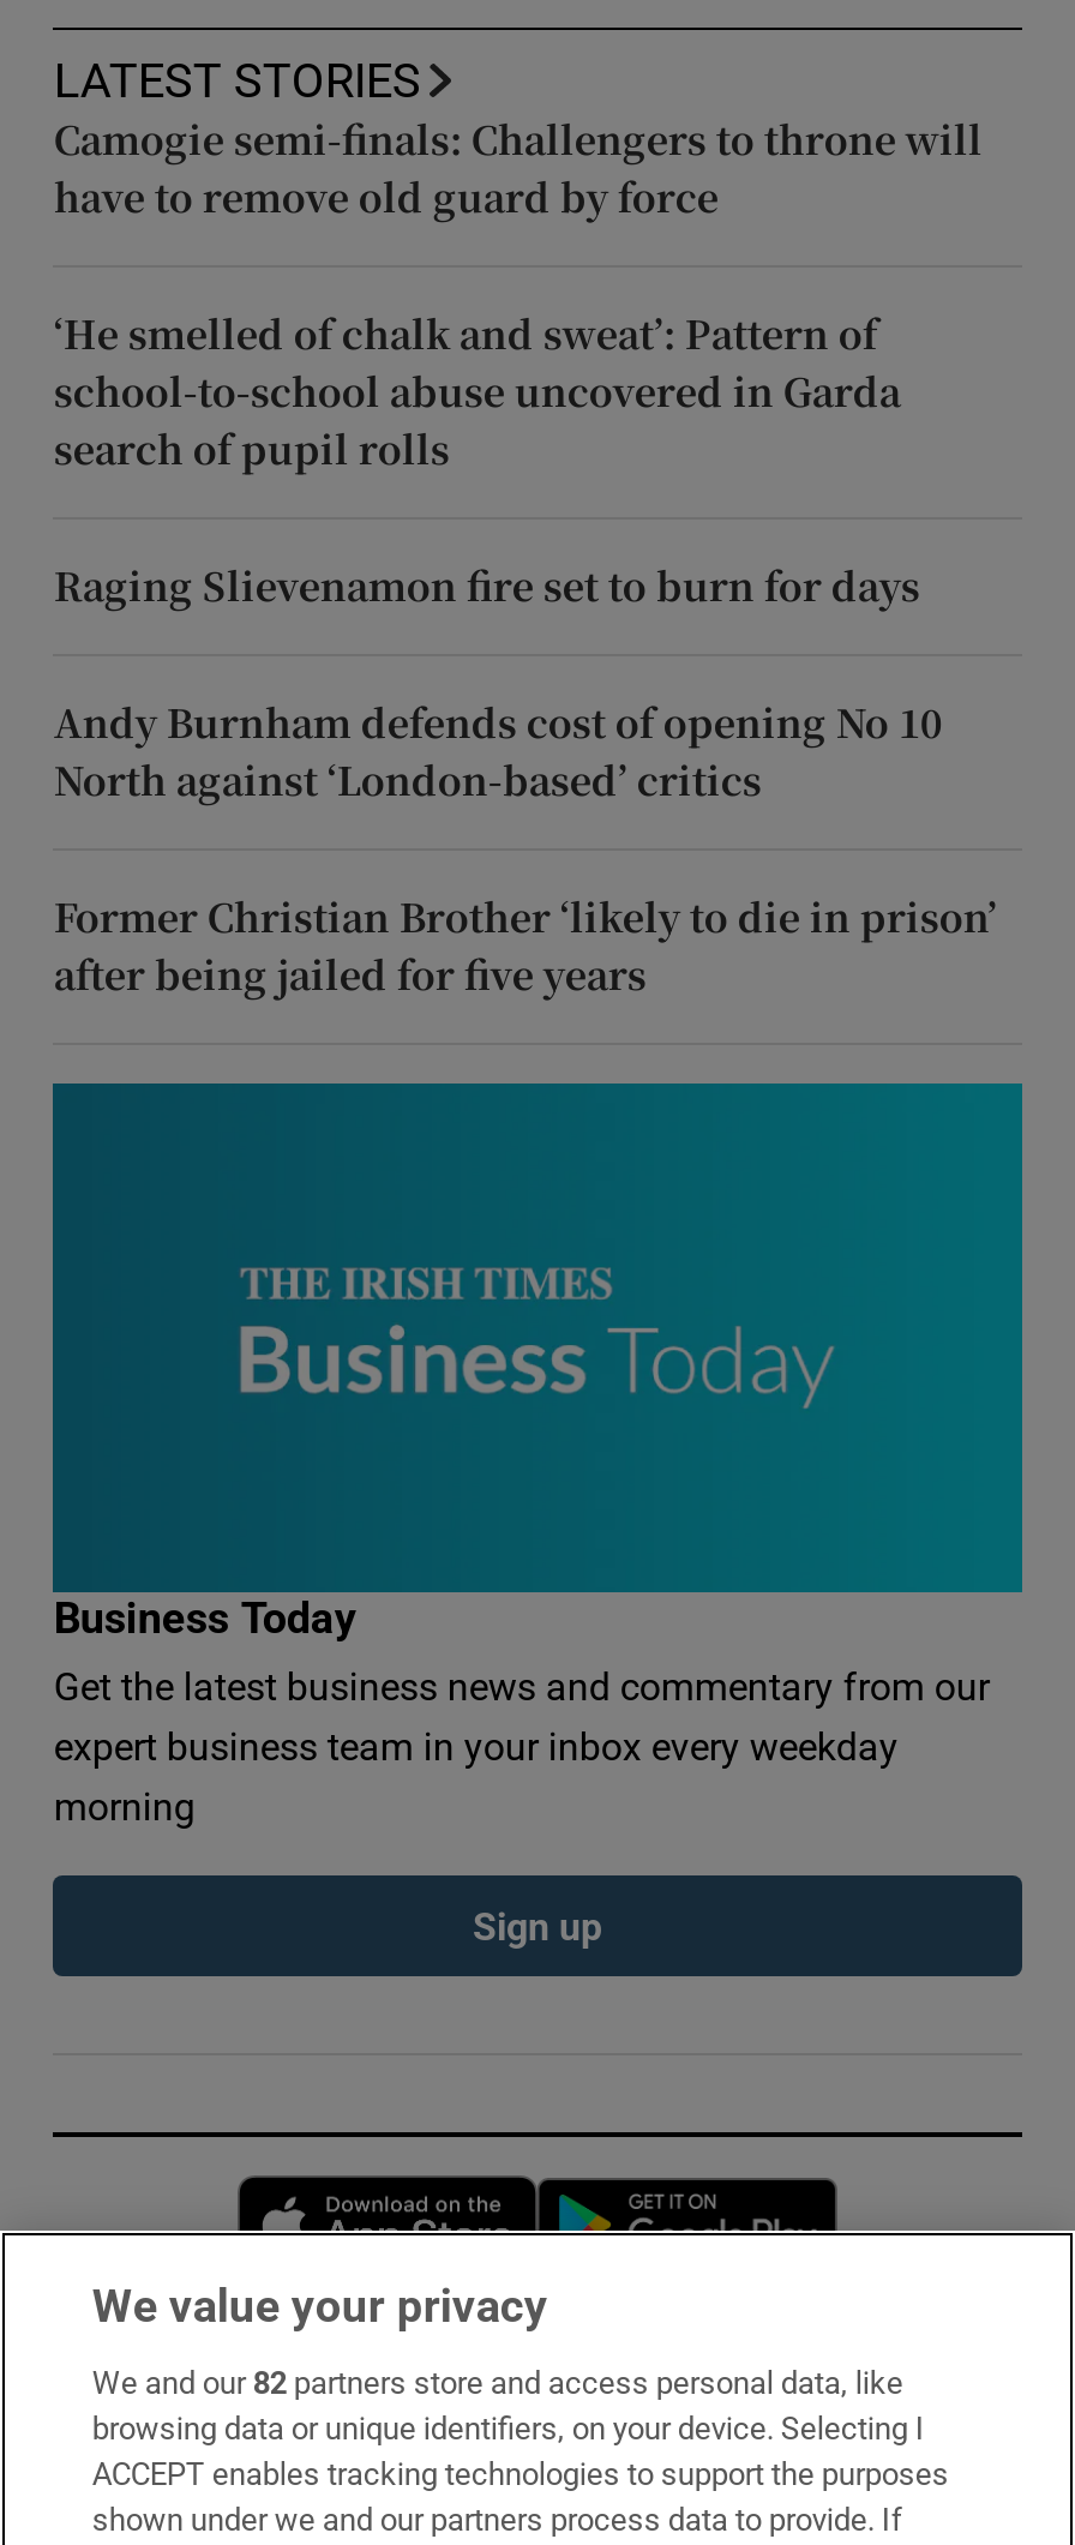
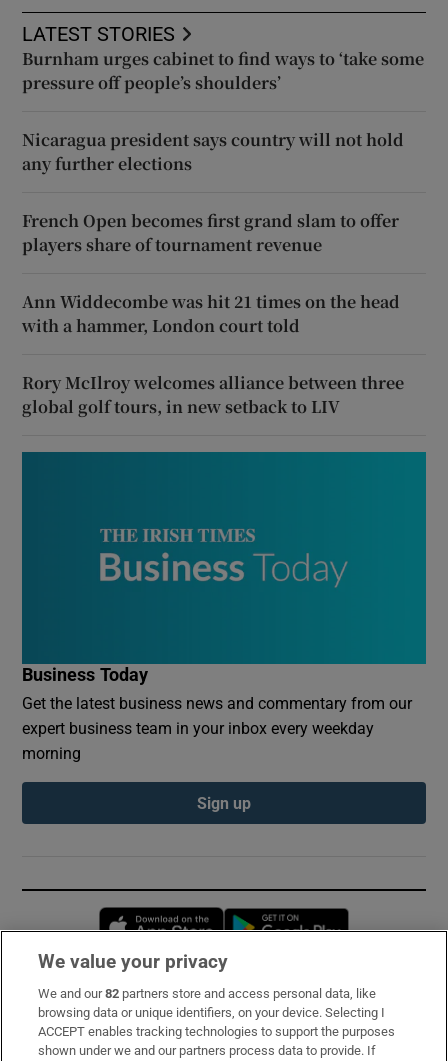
[54,111,982,224] Camogie semi-finals: Challengers to throne will | have to remove old guard by force -> [22,47,424,94] Burnham urges cabinet to find ways to ‘take some | pressure off people’s shoulders’
[54,306,901,476] ‘He smelled of chalk and sweat’: Pattern of | school-to-school abuse uncovered in Garda | search of pupil rolls -> [22,128,404,175] Nicaragua president says country will not hold | any further elections
[54,558,920,613] Raging Slievenamon fire set to burn for days -> [22,209,399,256] French Open becomes first grand slam to offer | players share of tournament revenue
[54,695,942,807] Andy Burnham defends cost of opening No 10 | North against ‘London-based’ critics -> [22,290,400,337] Ann Widdecombe was hit 21 times on the head | with a hammer, London court told
[54,889,997,1002] Former Christian Brother ‘likely to die in prison’ | after being jailed for five years -> [22,371,404,418] Rory McIlroy welcomes alliance between three | global golf tours, in new setback to LIV

